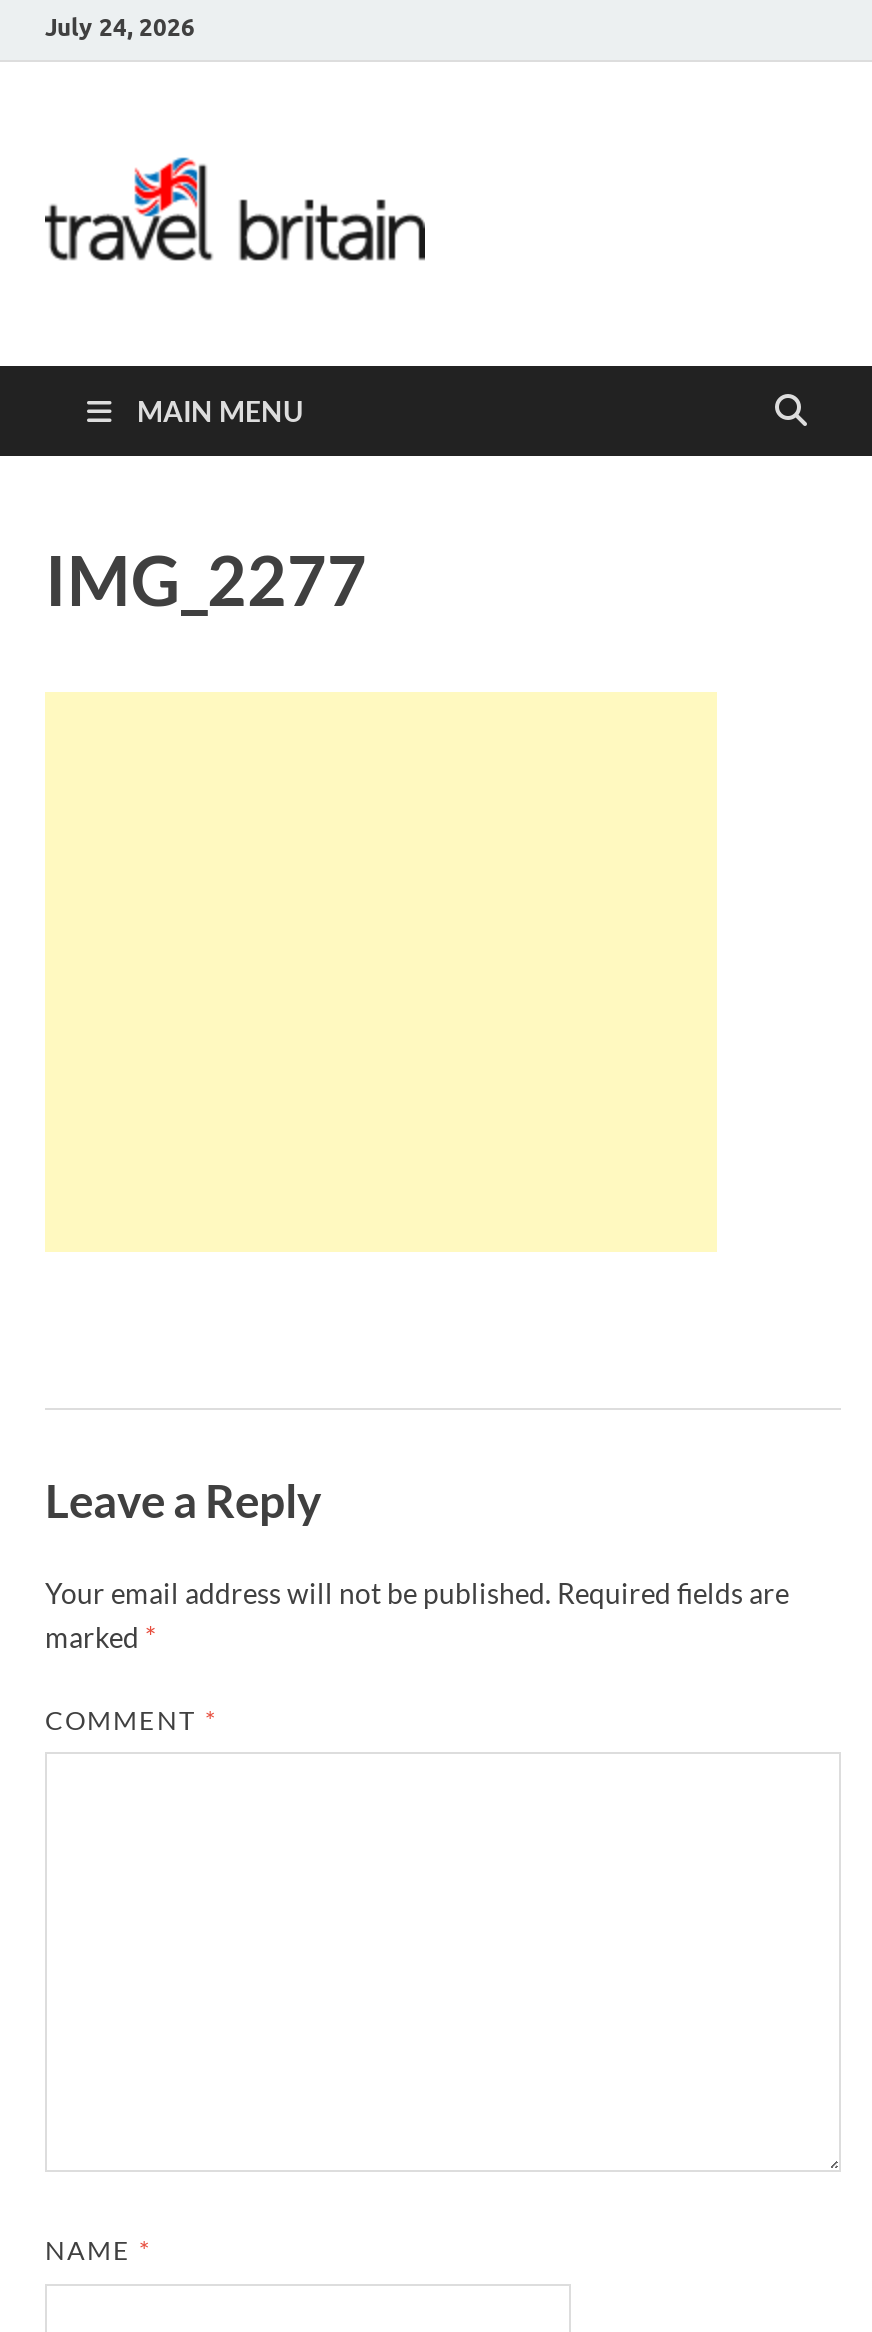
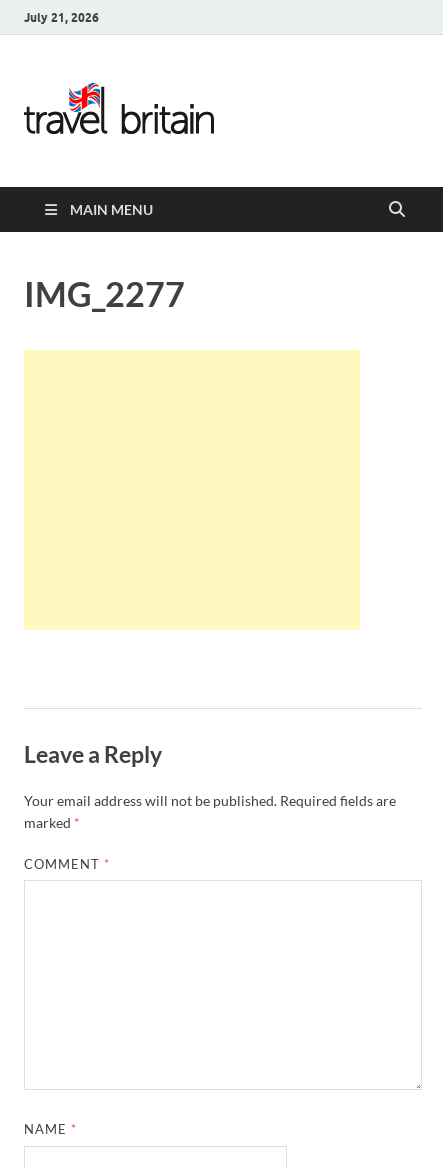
[45,11,195,41] July 24, 2026 -> [24,9,99,24] July 21, 2026

